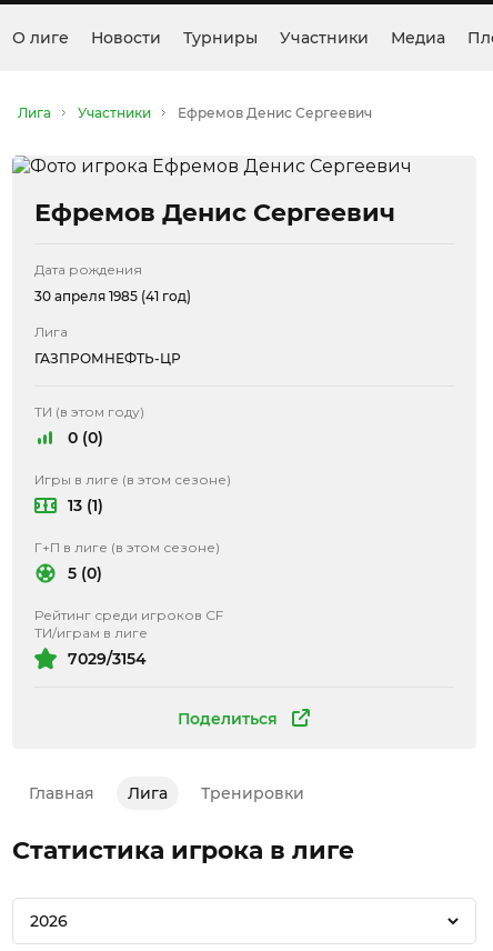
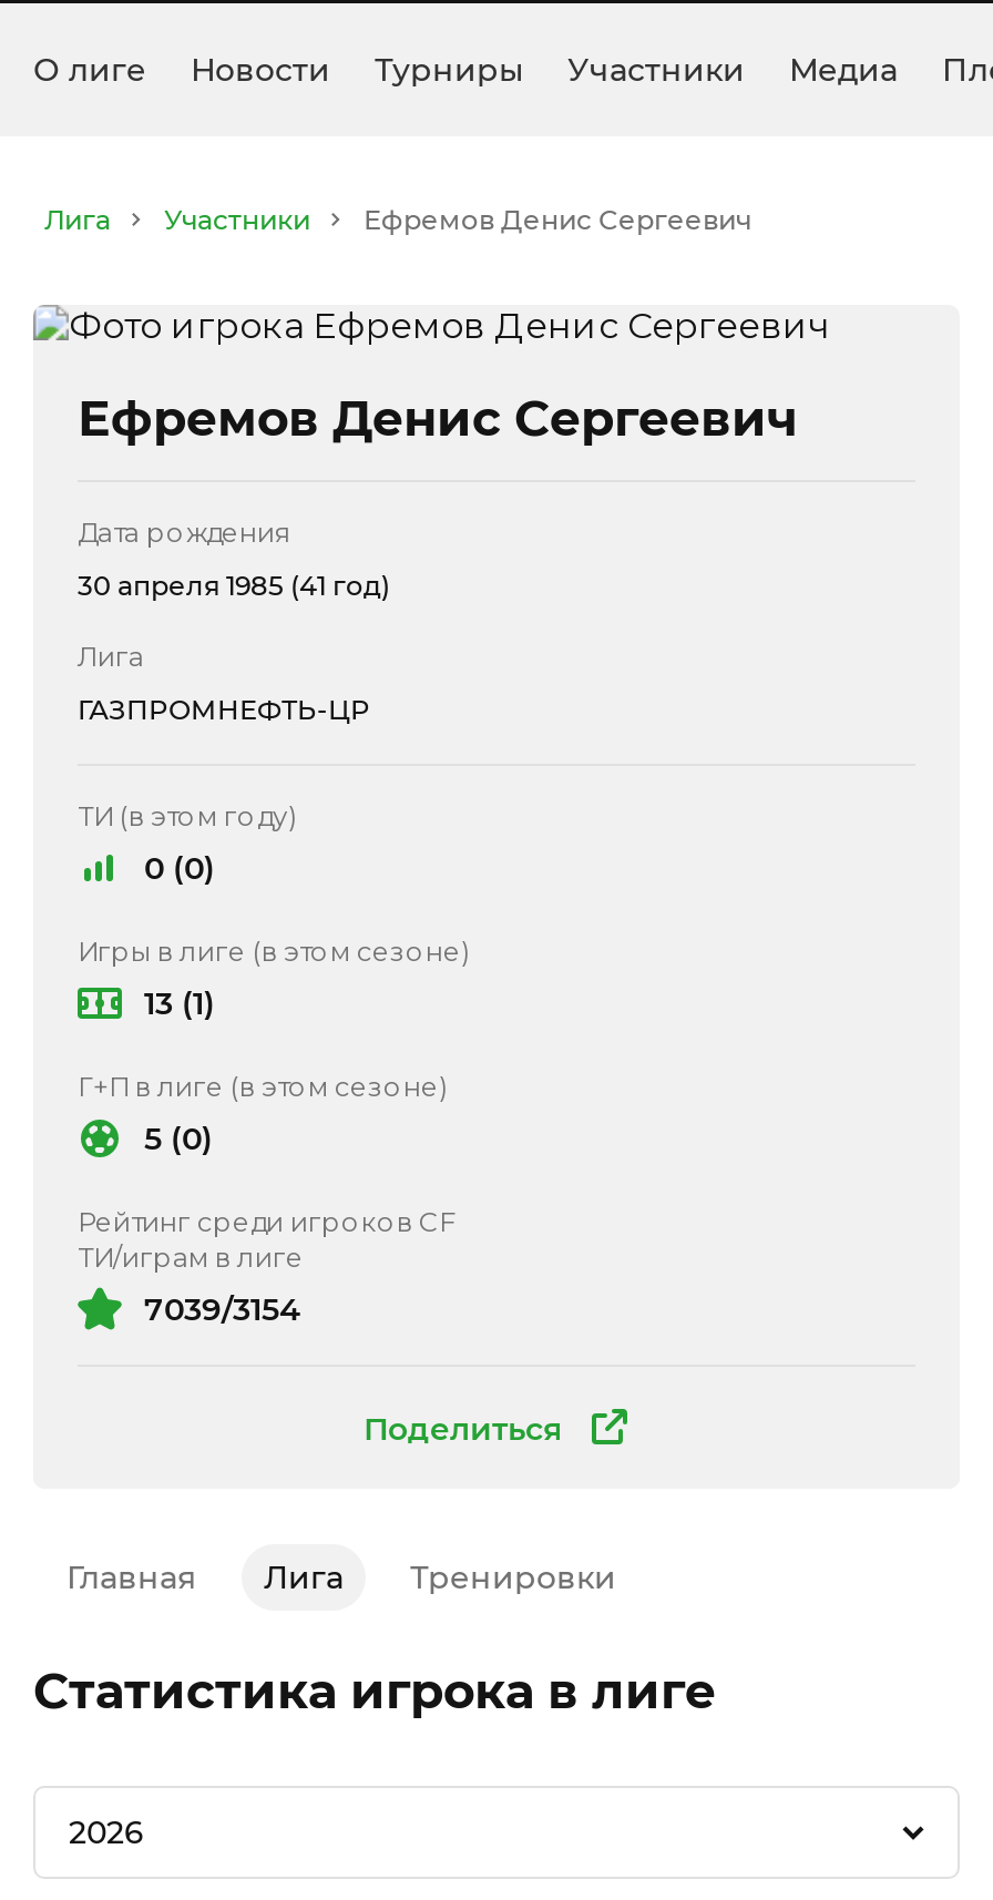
[68,649,147,669] 7029/3154 -> [144,1289,301,1329] 7039/3154

